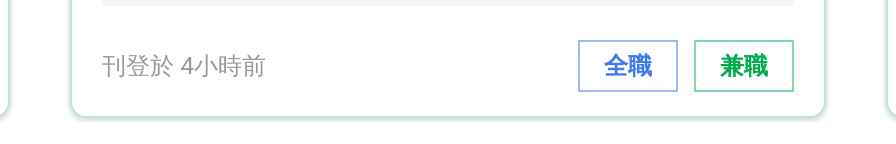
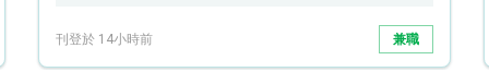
[102,51,652,79] 刊登於 4小時前 | 全職 -> [56,31,153,46] 刊登於 14小時前

